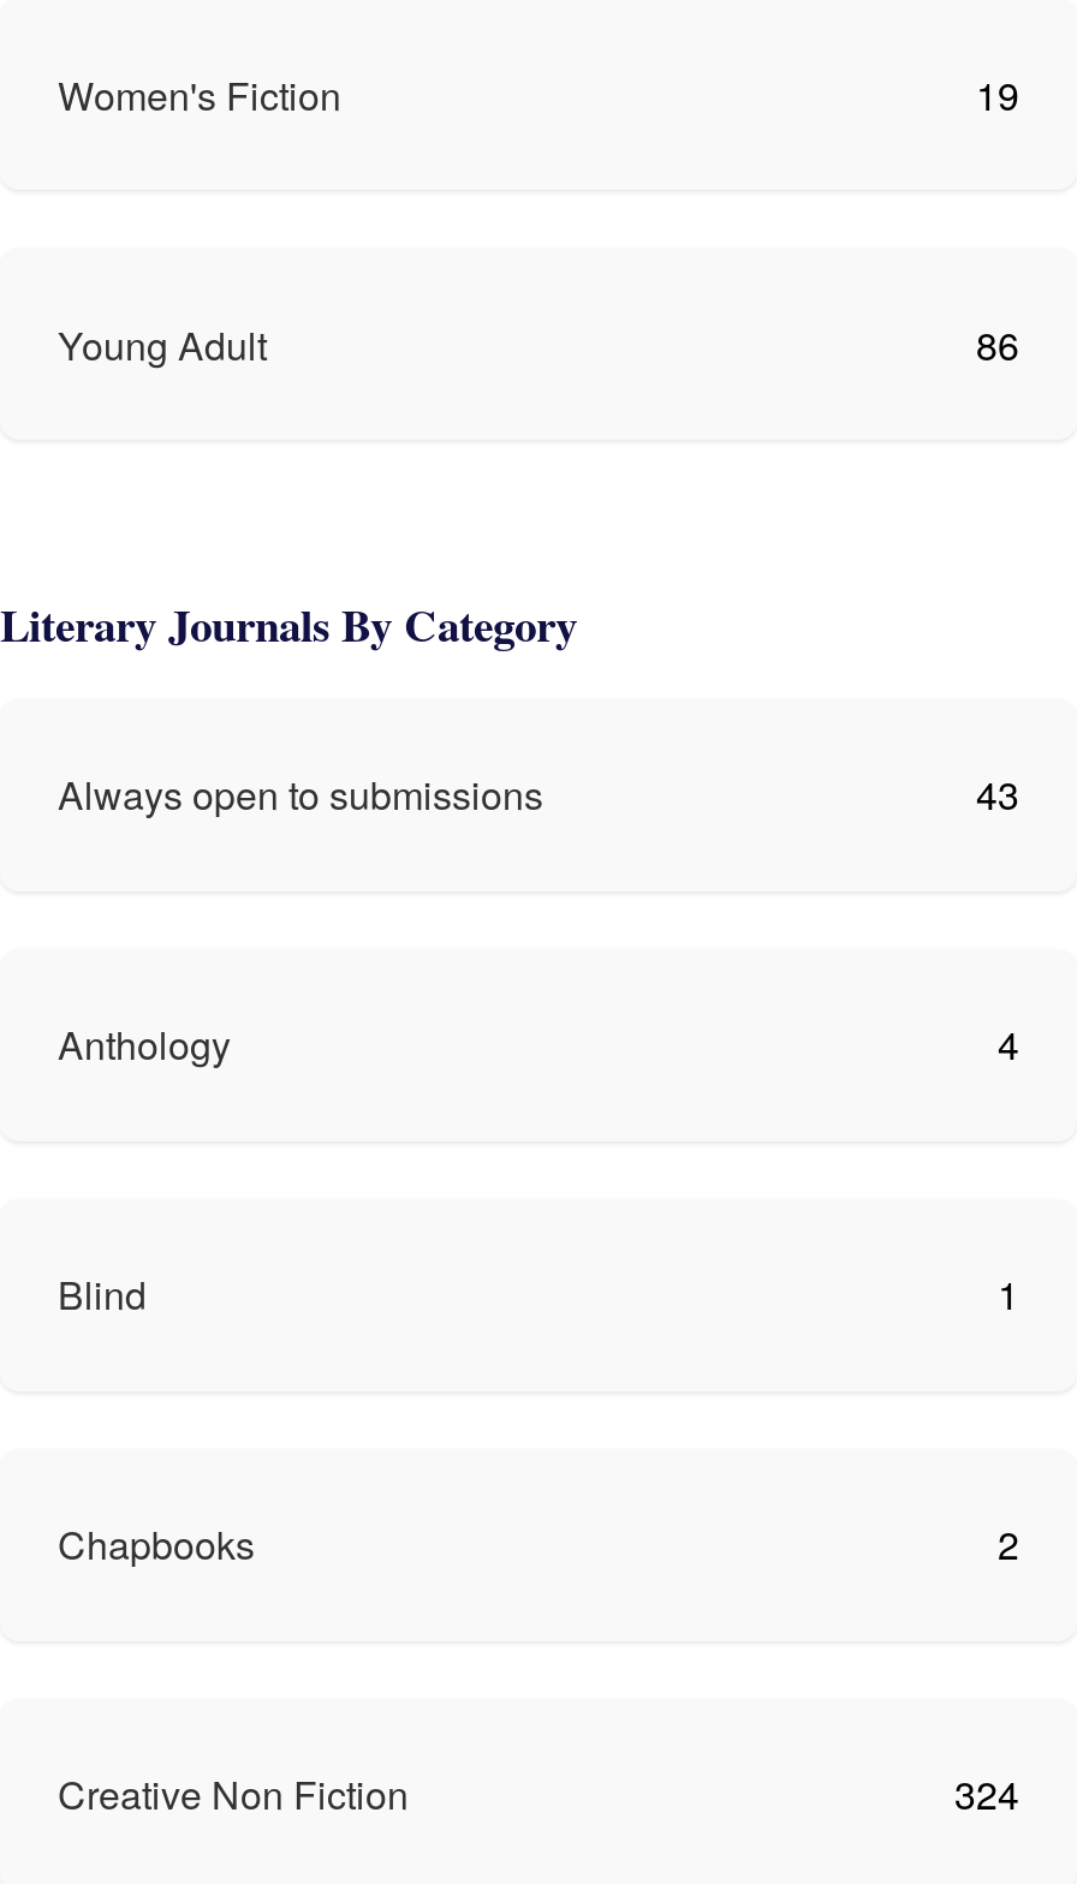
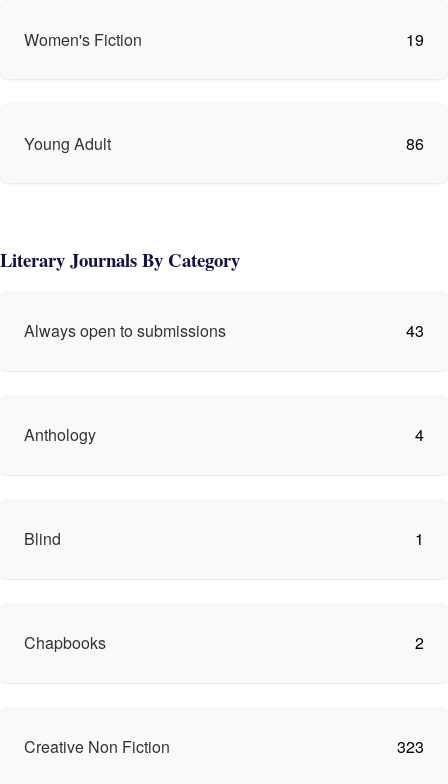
[954,1767,1019,1822] 324 -> [397,735,424,758] 323

